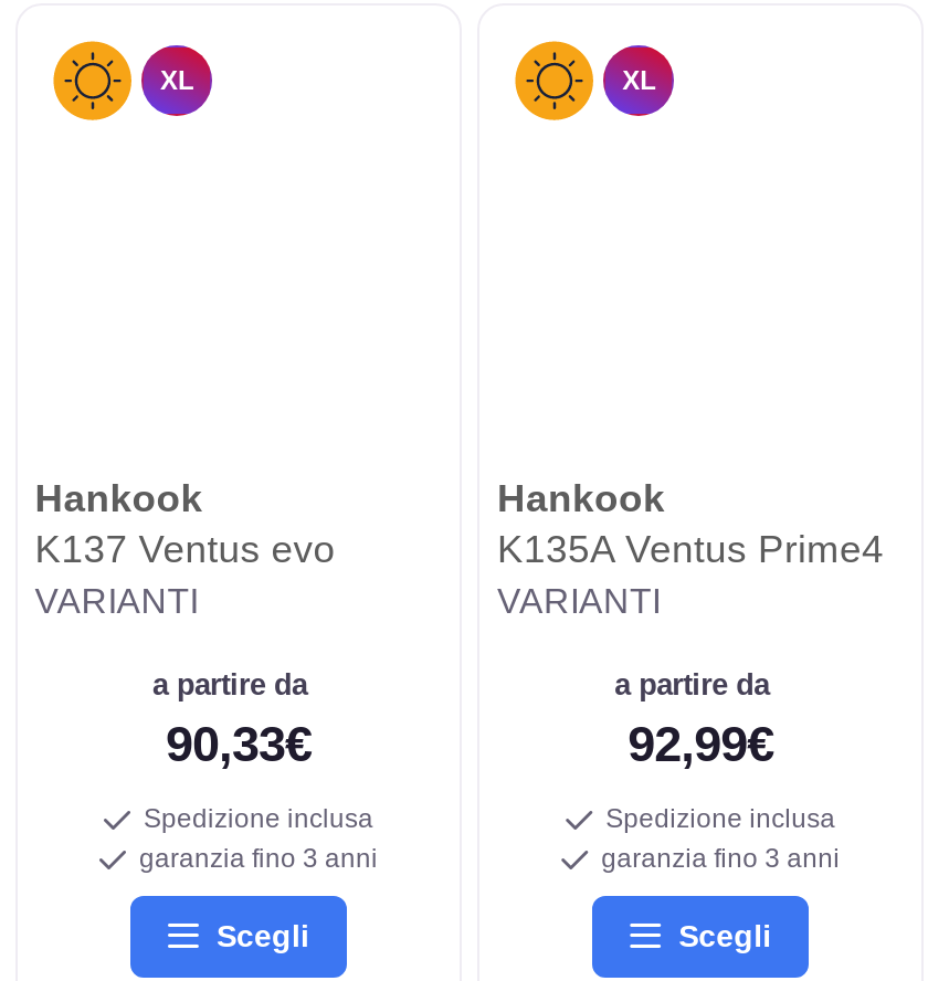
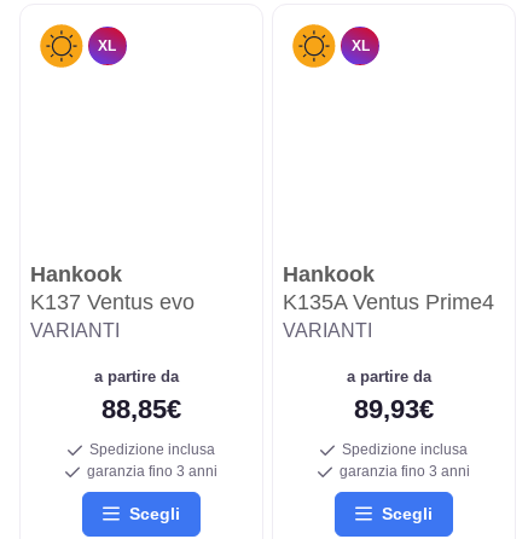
[166,717,312,773] 90,33€ -> [101,394,181,424] 88,85€
[628,717,774,773] 92,99€ -> [354,394,434,424] 89,93€

